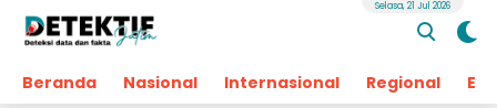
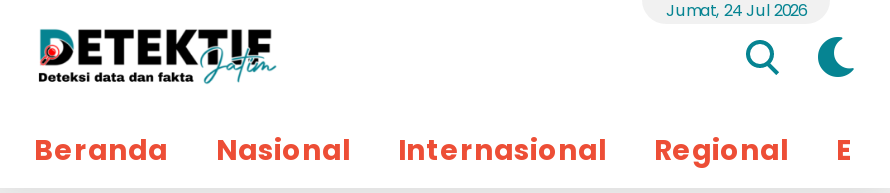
[375,0,450,12] Selasa, 21 Jul 2026 -> [666,0,806,22] Jumat, 24 Jul 2026

